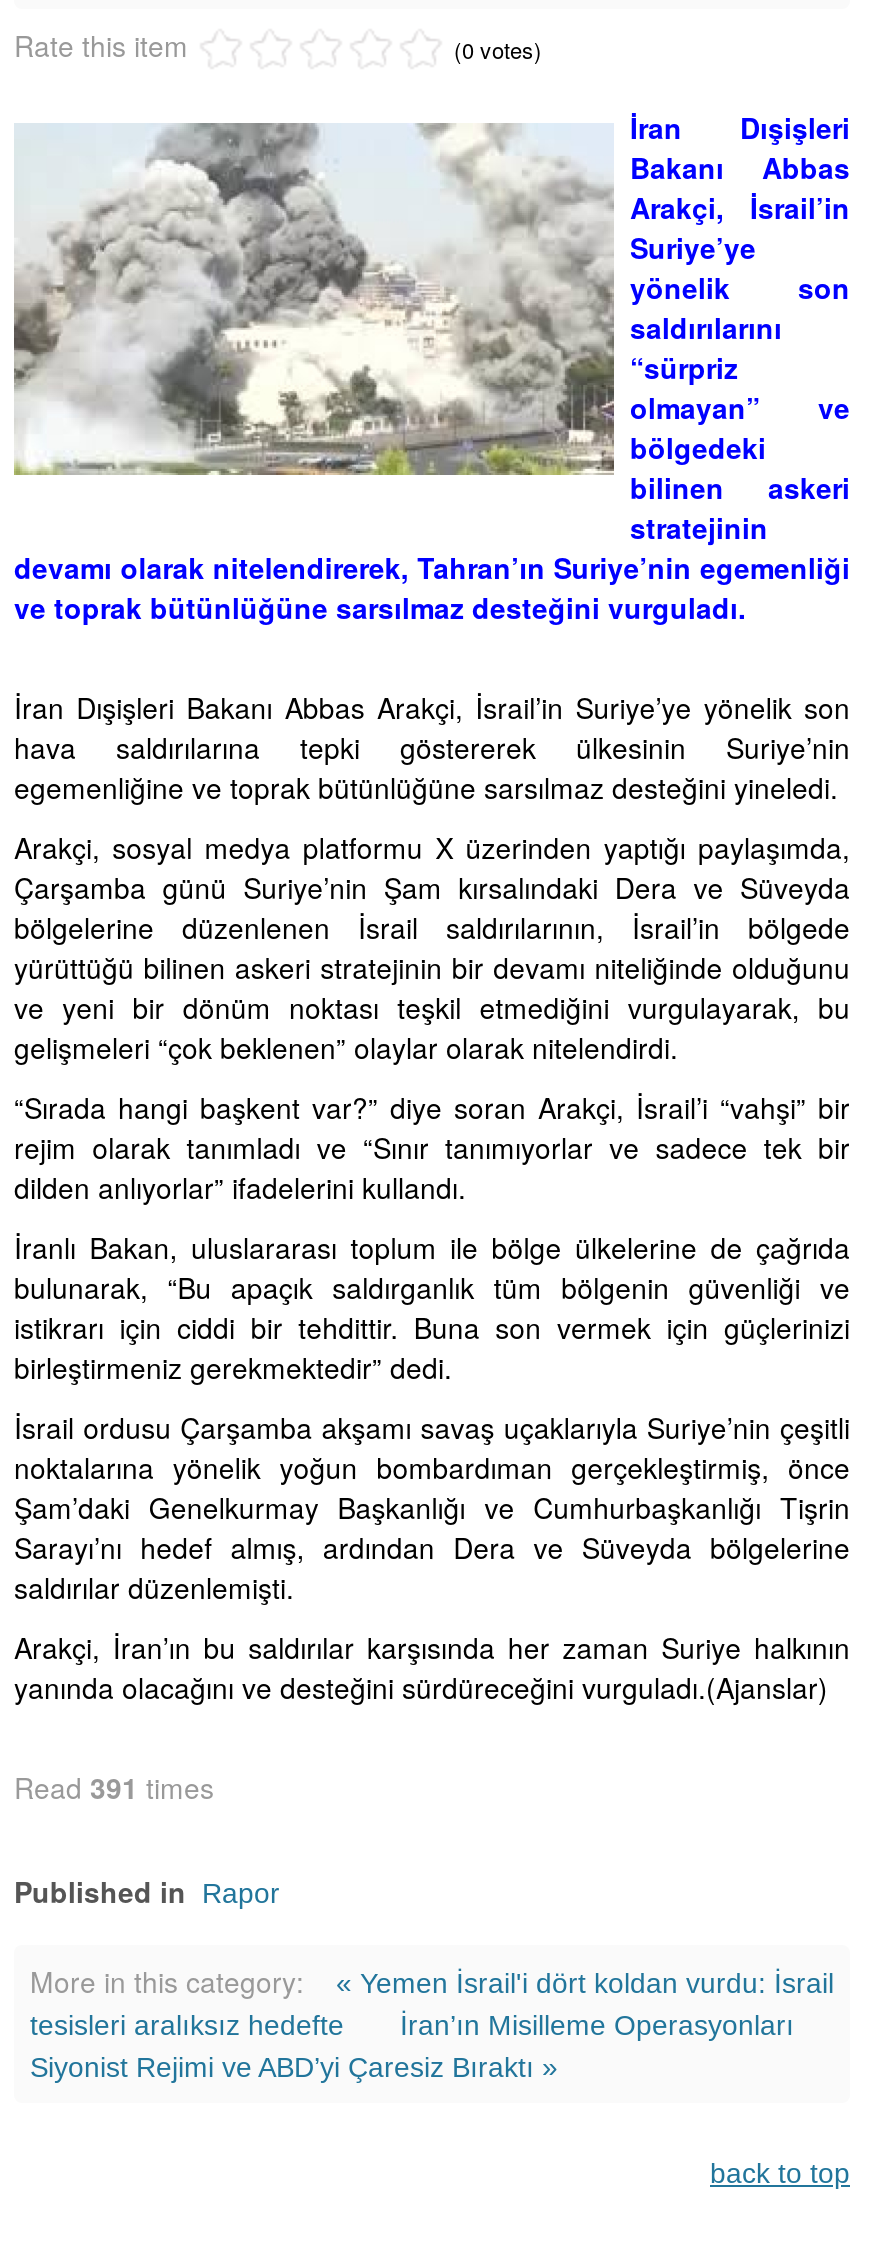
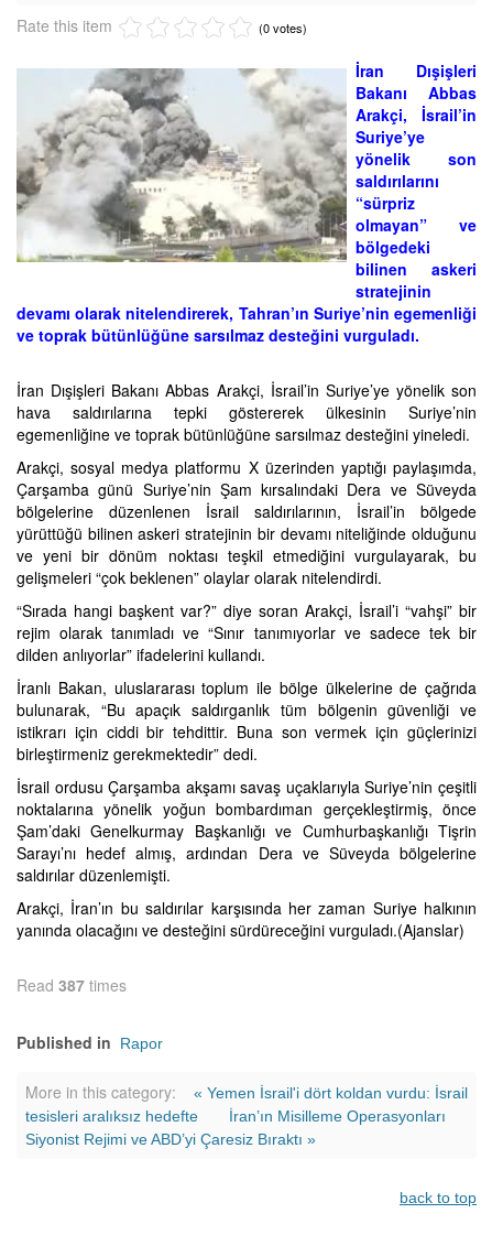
[14,1767,214,1807] Read 391 times -> [17,974,127,996] Read 387 times

